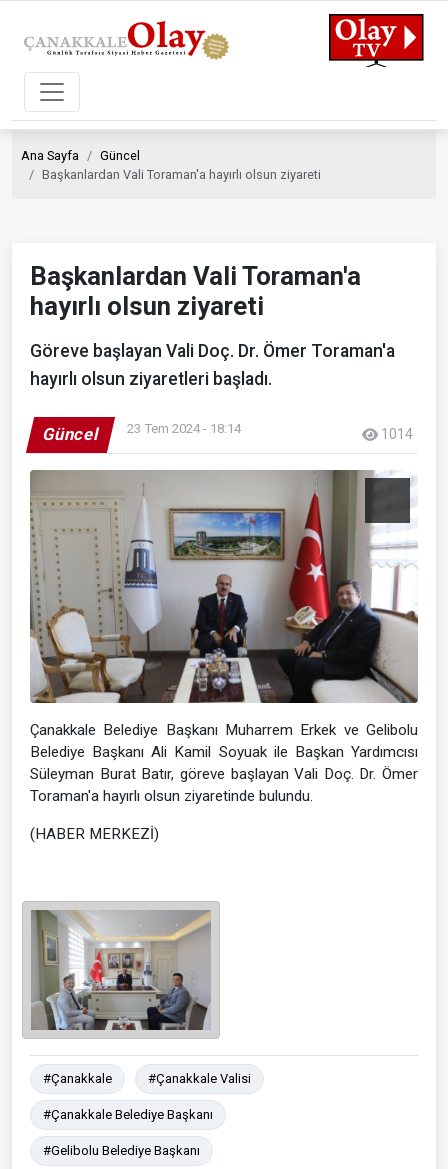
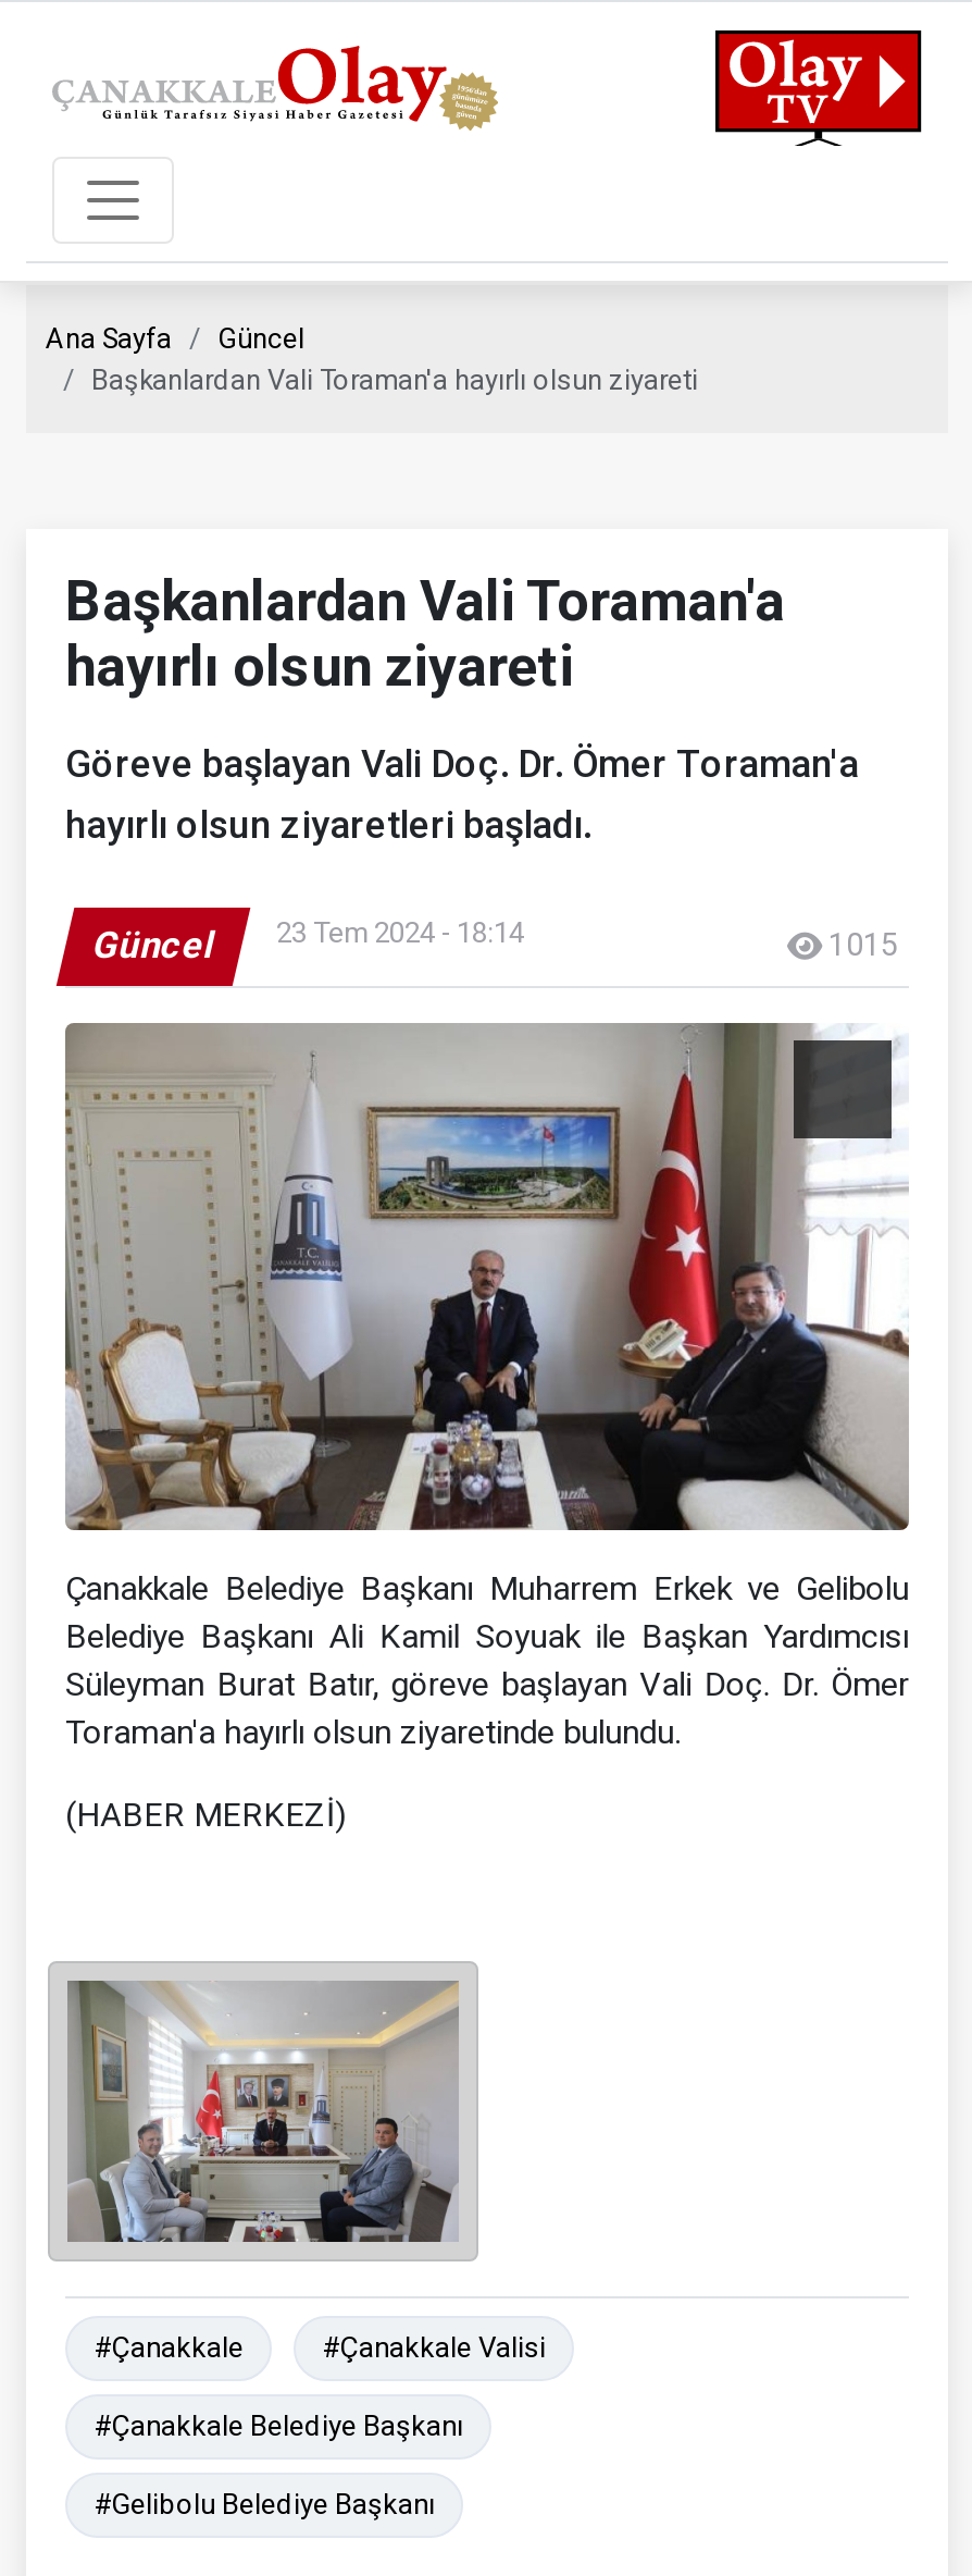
[381,426,413,443] 1014 -> [828,927,898,964] 1015

